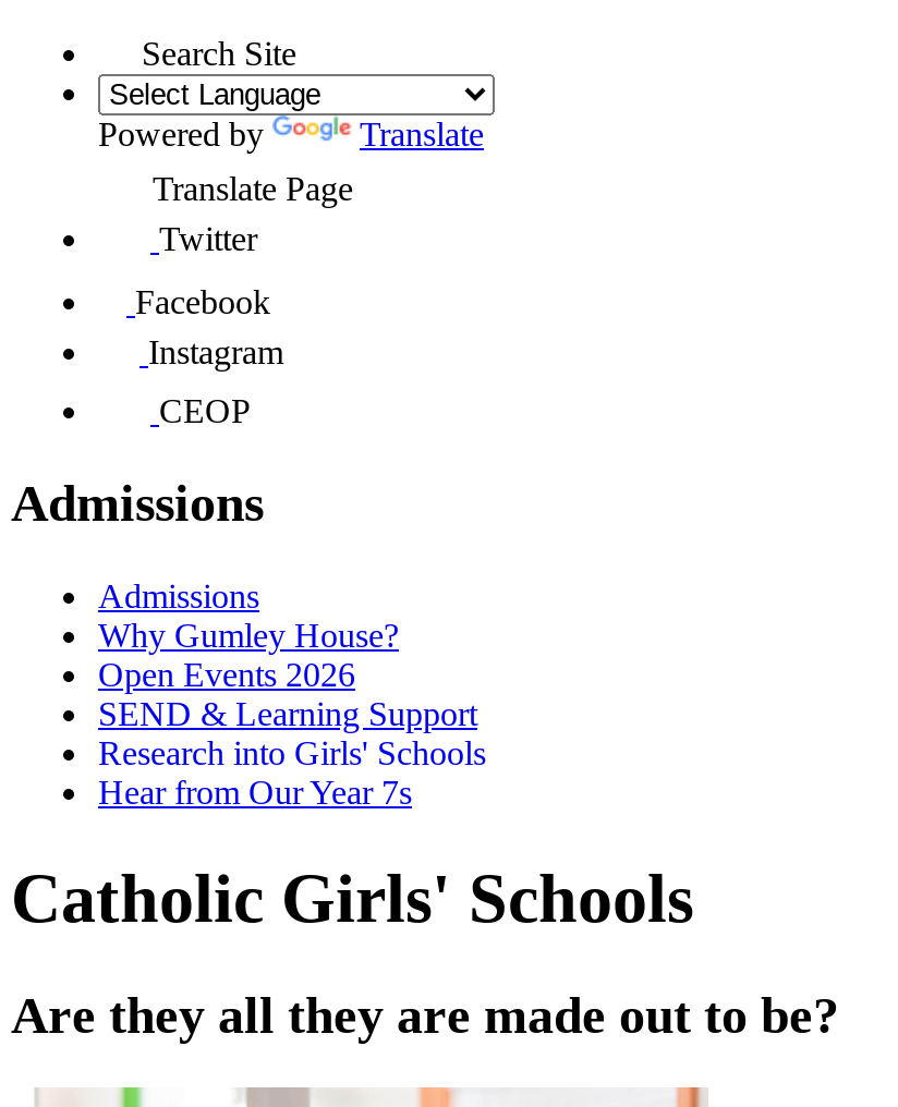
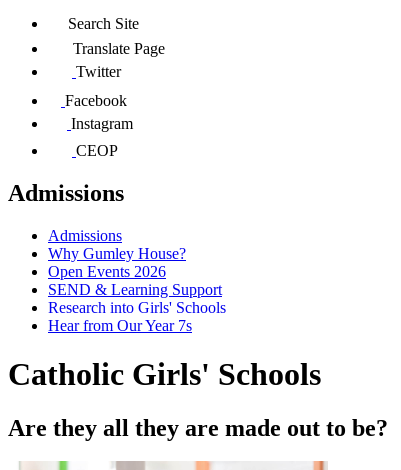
[98,115,484,152] Powered by | Translate -> none

